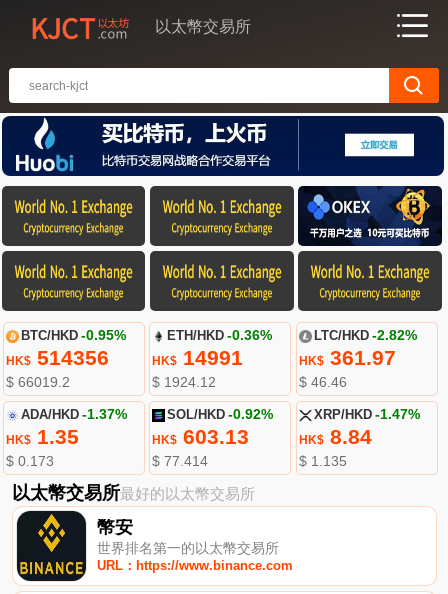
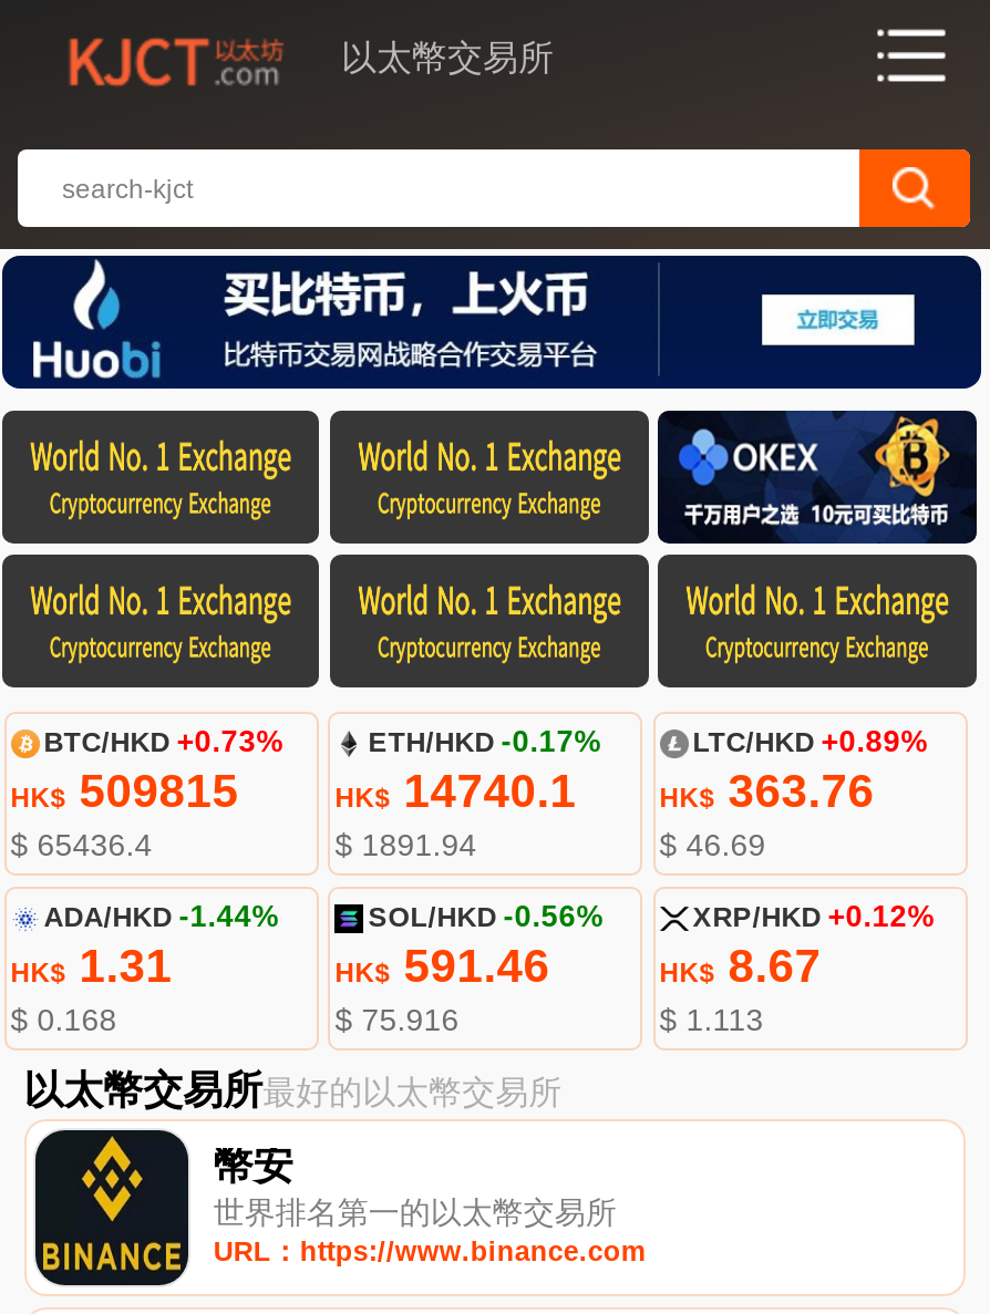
[6,328,126,390] BTC/HKD -0.95% | HK$514356 | $ 66019.2 -> [11,725,283,862] BTC/HKD +0.73% | HK$509815 | $ 65436.4
[152,328,272,390] ETH/HKD -0.36% | HK$14991 | $ 1924.12 -> [335,725,601,862] ETH/HKD -0.17% | HK$14740.1 | $ 1891.94
[299,328,417,390] LTC/HKD -2.82% | HK$361.97 | $ 46.46 -> [660,725,928,862] LTC/HKD +0.89% | HK$363.76 | $ 46.69
[6,407,127,469] ADA/HKD -1.37% | HK$1.35 | $ 0.173 -> [11,900,279,1037] ADA/HKD -1.44% | HK$1.31 | $ 0.168
[152,407,273,469] SOL/HKD -0.92% | HK$603.13 | $ 77.414 -> [335,900,603,1037] SOL/HKD -0.56% | HK$591.46 | $ 75.916
[299,407,420,469] XRP/HKD -1.47% | HK$8.84 | $ 1.135 -> [660,900,934,1037] XRP/HKD +0.12% | HK$8.67 | $ 1.113

